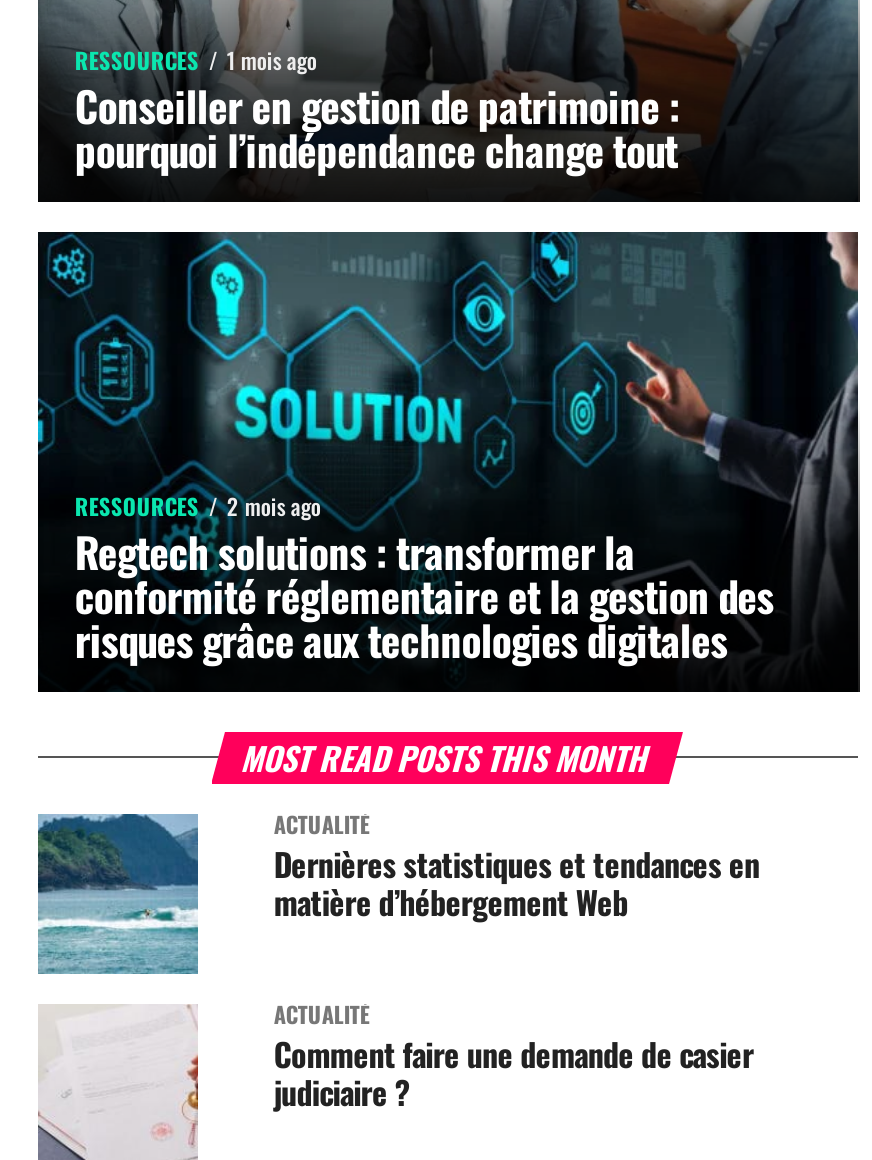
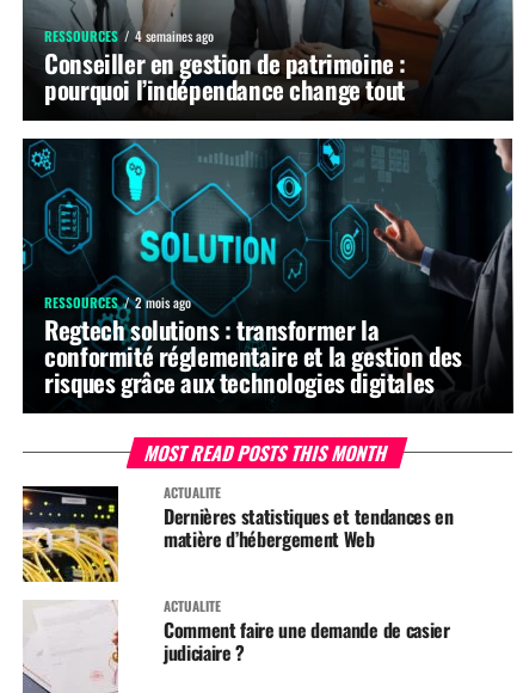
[75,44,317,76] RESSOURCES 1 mois ago -> [45,26,214,45] RESSOURCES 4 semaines ago
[36,812,200,976] [image] -> [21,485,119,583] [image]

